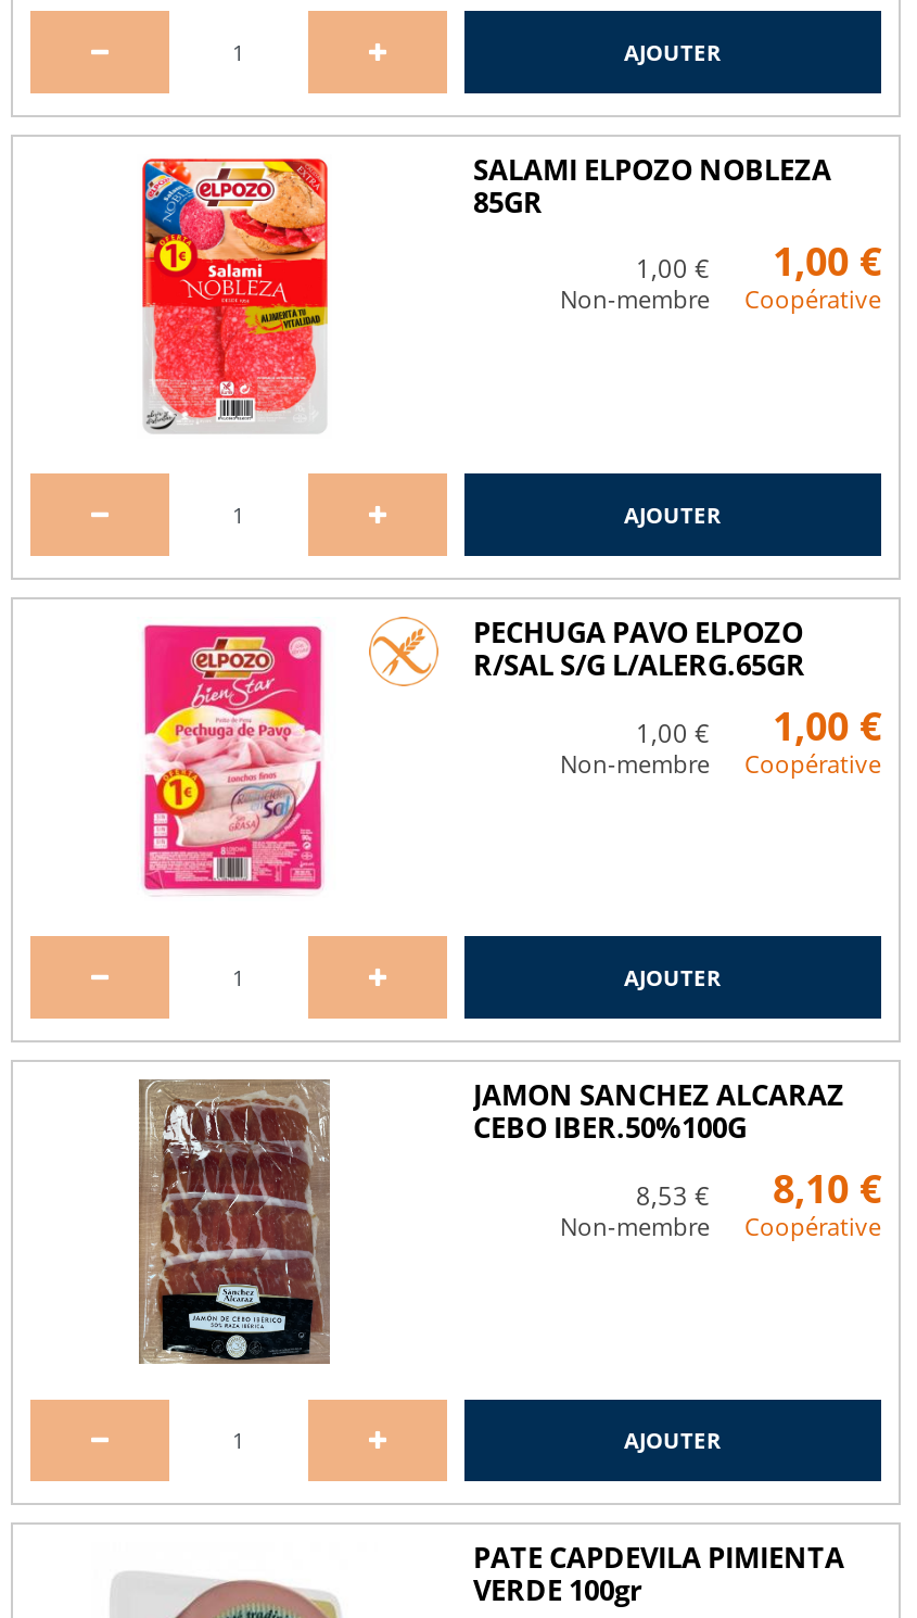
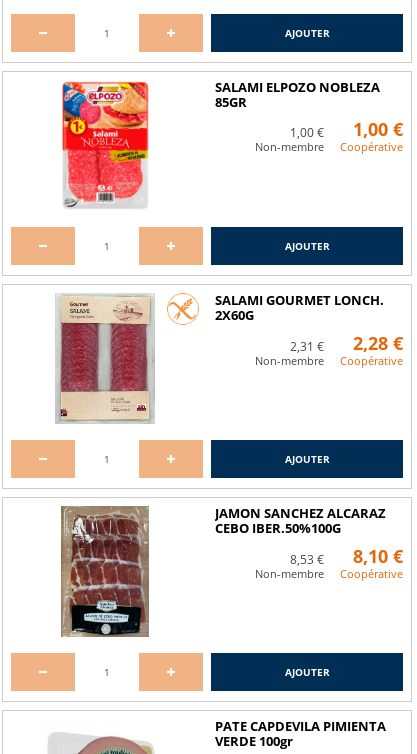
[128,621,341,899] [image] -> [55,294,155,424] [image]
[473,612,805,684] PECHUGA PAVO ELPOZO | R/SAL S/G L/ALERG.65GR -> [215,291,384,324] SALAMI GOURMET LONCH. | 2X60G
[773,698,881,750] 1,00 € -> [353,330,403,354] 2,28 €
[636,716,710,748] 1,00 € -> [290,338,324,353] 2,31 €

